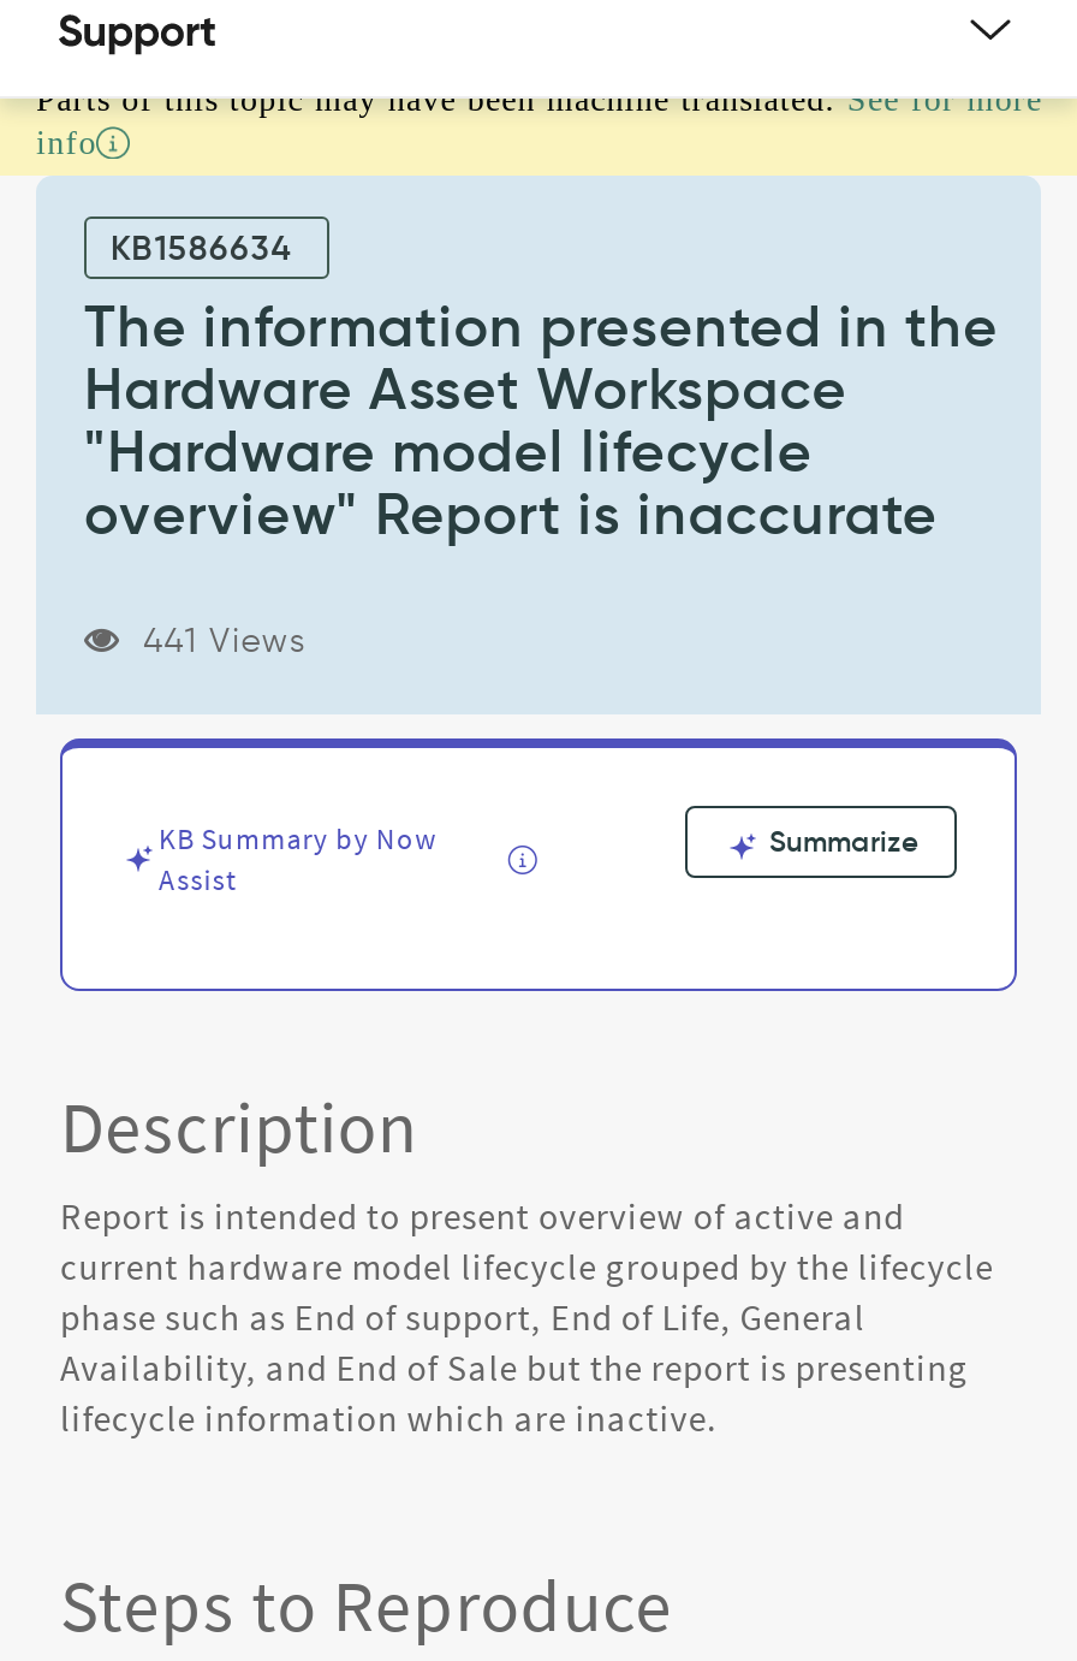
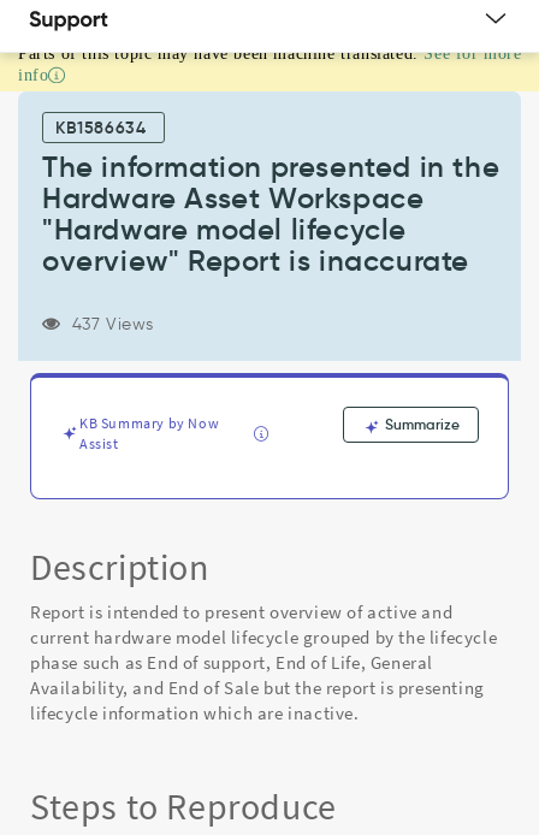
[132,621,305,662] 441 Views -> [66,314,154,334] 437 Views

